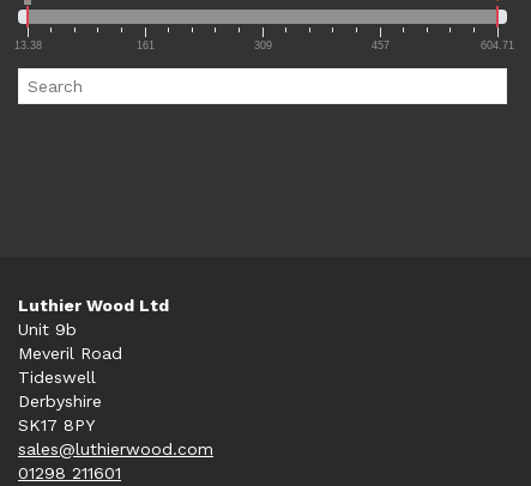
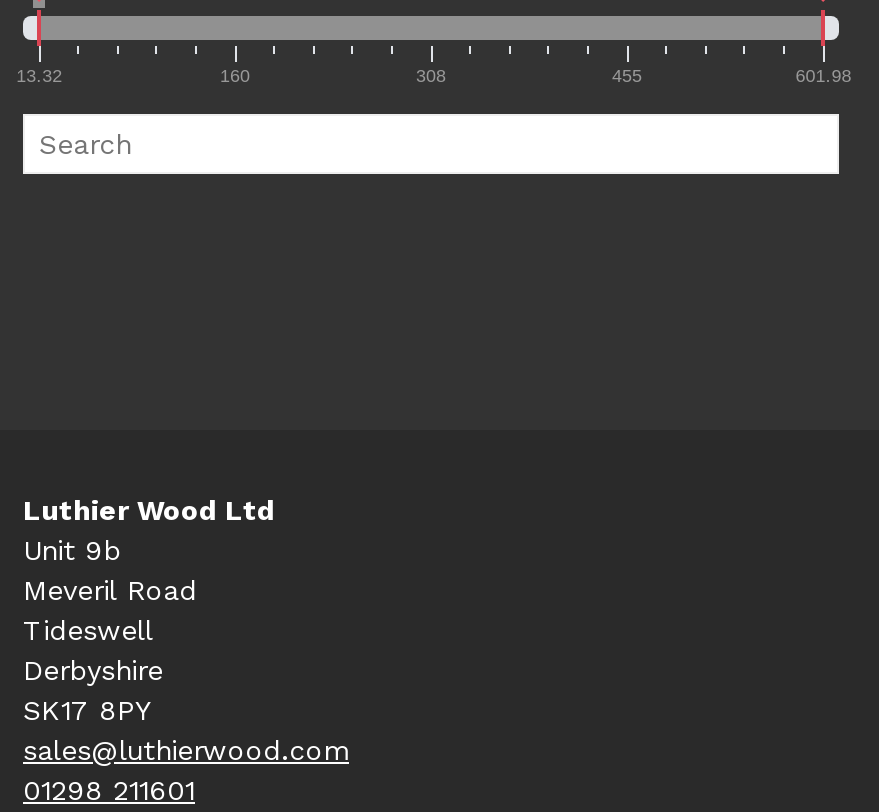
[14,40,42,52] 13.38 -> [16,67,62,87] 13.32
[136,40,154,52] 161 -> [220,67,250,87] 160
[254,40,271,52] 309 -> [416,67,446,87] 308
[371,40,389,52] 457 -> [612,67,642,87] 455
[481,40,514,52] 604.71 -> [795,67,851,87] 601.98

